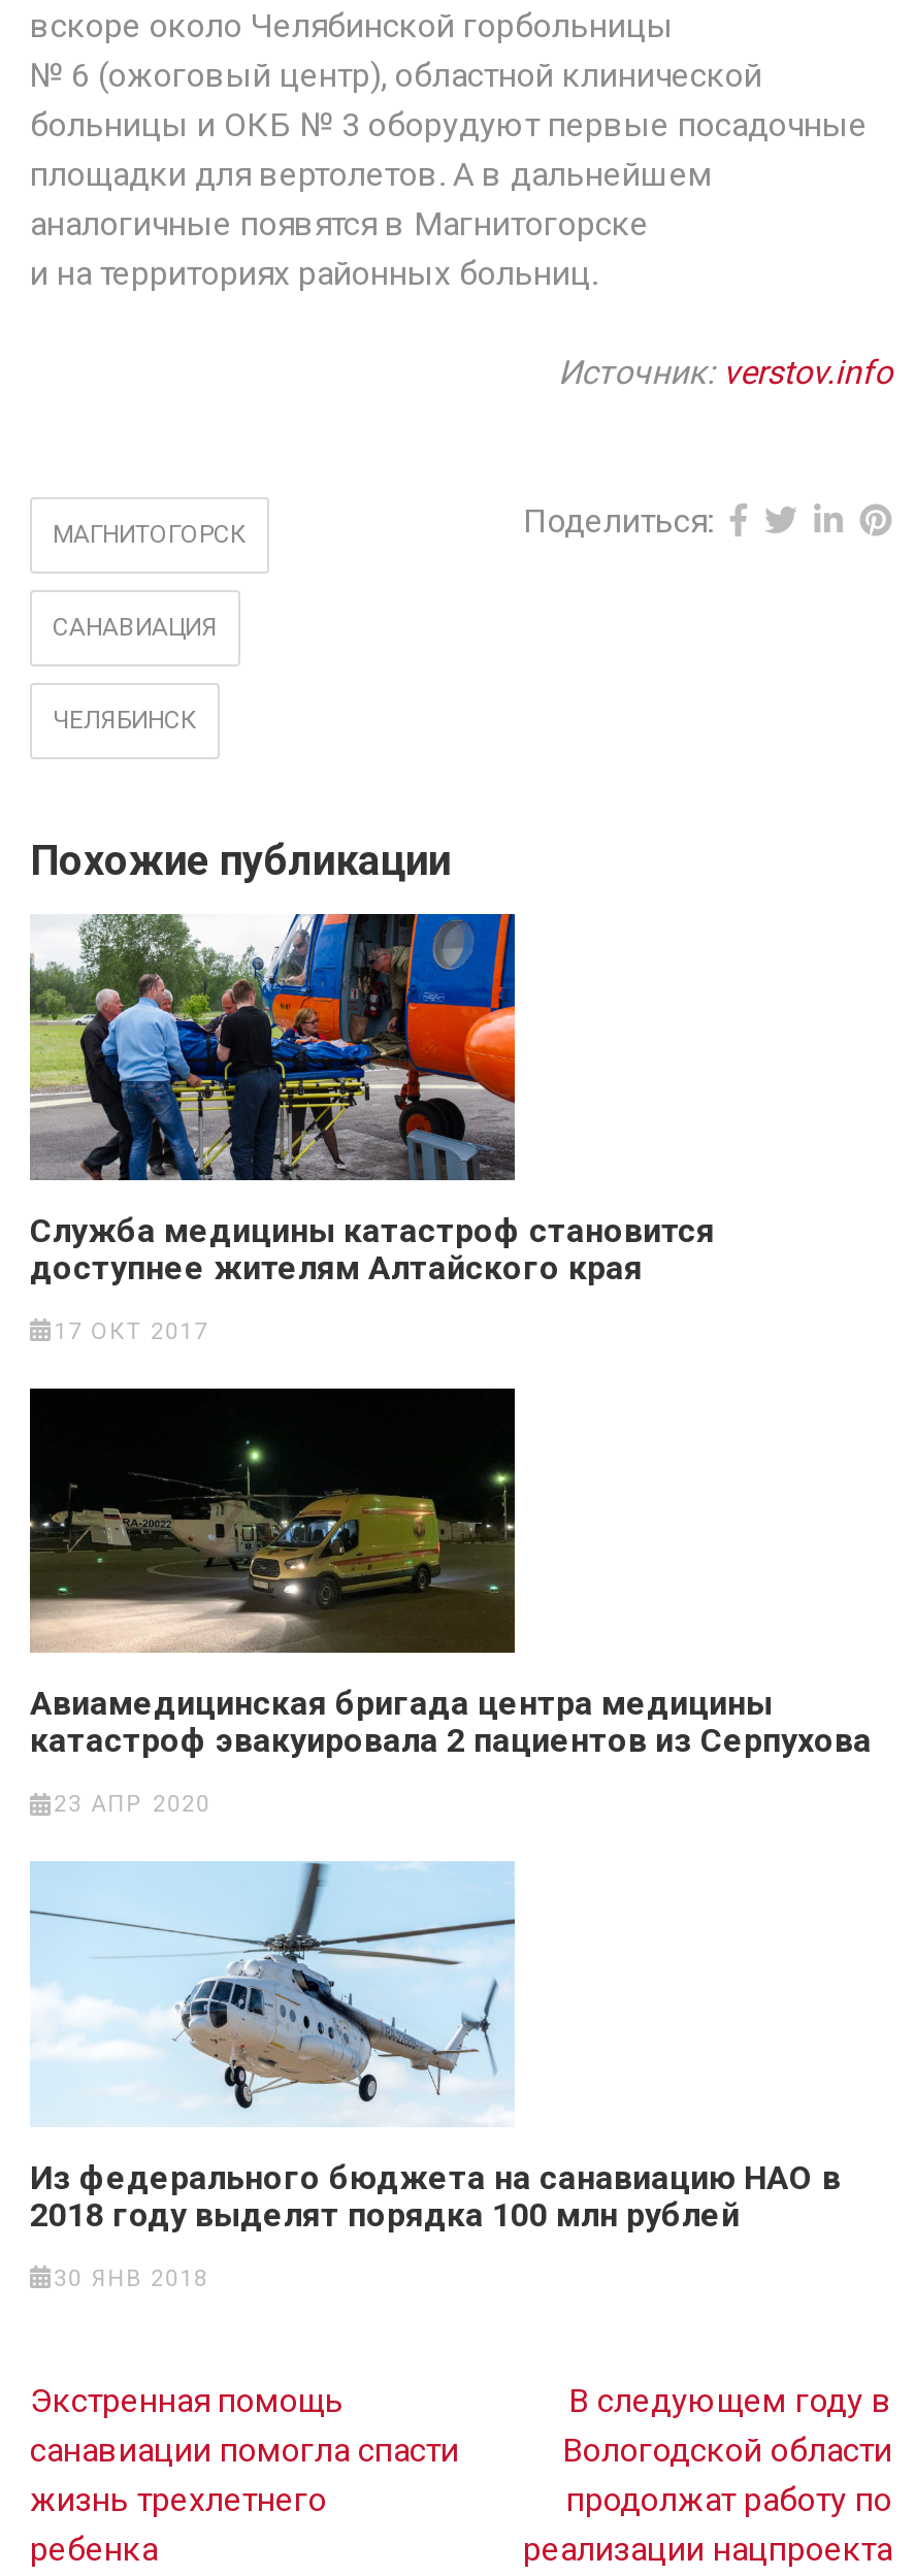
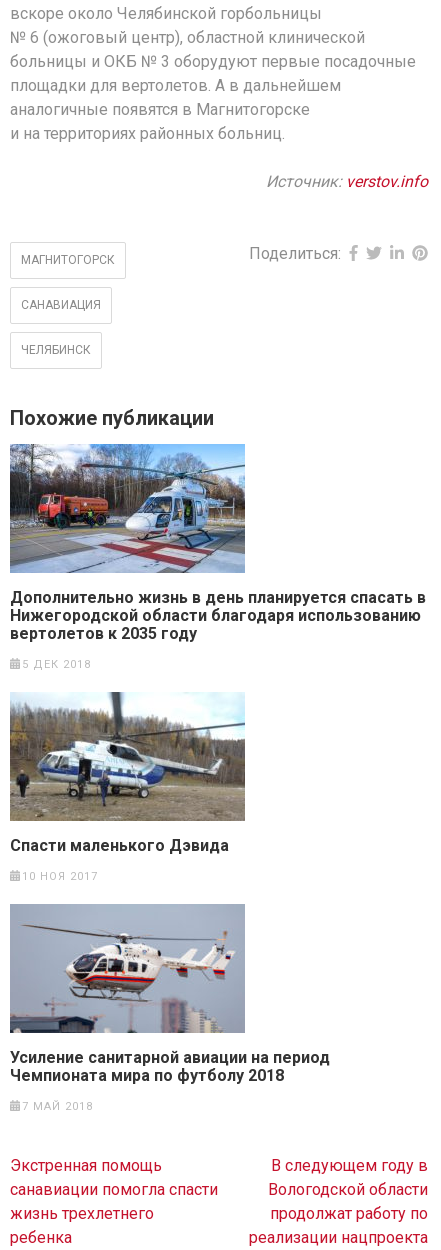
[28,912,715,1287] [image] | Служба медицины катастроф становится | доступнее жителям Алтайского края -> [9,443,426,642] [image] | Дополнительно жизнь в день планируется спасать в | Нижегородской области благодаря использованию | вертолетов к 2035 году
[54,1318,209,1345] 17 ОКТ 2017 -> [22,657,91,670] 5 ДЕК 2018
[28,1384,872,1761] [image] | Авиамедицинская бригада центра медицины | катастроф эвакуировала 2 пациентов из Серпухова -> [9,674,246,854] [image] | Спасти маленького Дэвида
[54,1792,211,1819] 23 АПР 2020 -> [22,869,98,882] 10 НОЯ 2017
[30,1863,841,2234] [image] | Из федерального бюджета на санавиацию НАО в | 2018 году выделят порядка 100 млн рублей -> [9,904,330,1084] [image] | Усиление санитарной авиации на период | Чемпионата мира по футболу 2018
[54,2265,209,2292] 30 ЯНВ 2018 -> [22,1099,93,1112] 7 МАЙ 2018

